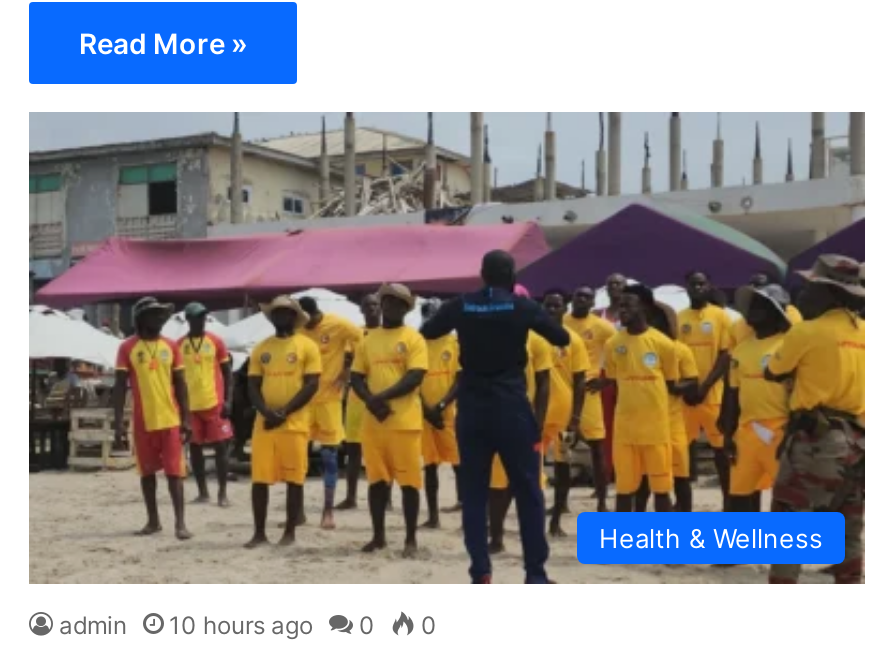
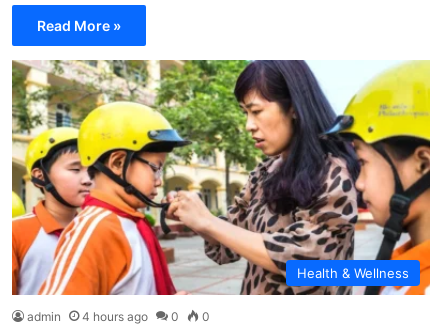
[27,109,867,640] [image] | admin 10 hours ago 0 0 -> [11,59,431,324] [image] | admin 4 hours ago 0 0

